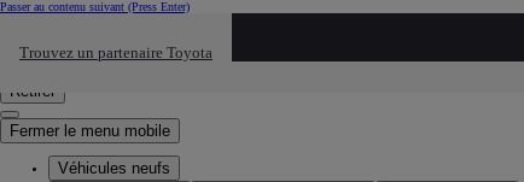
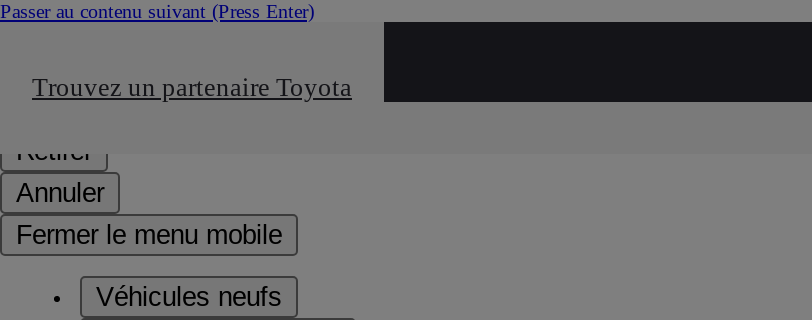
none -> [16,178,104,208] Annuler

